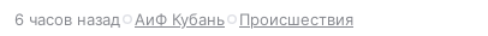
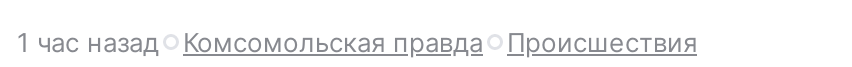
[14,10,225,29] 6 часов назад | АиФ Кубань -> [17,26,483,58] 1 час назад | Комсомольская правда

